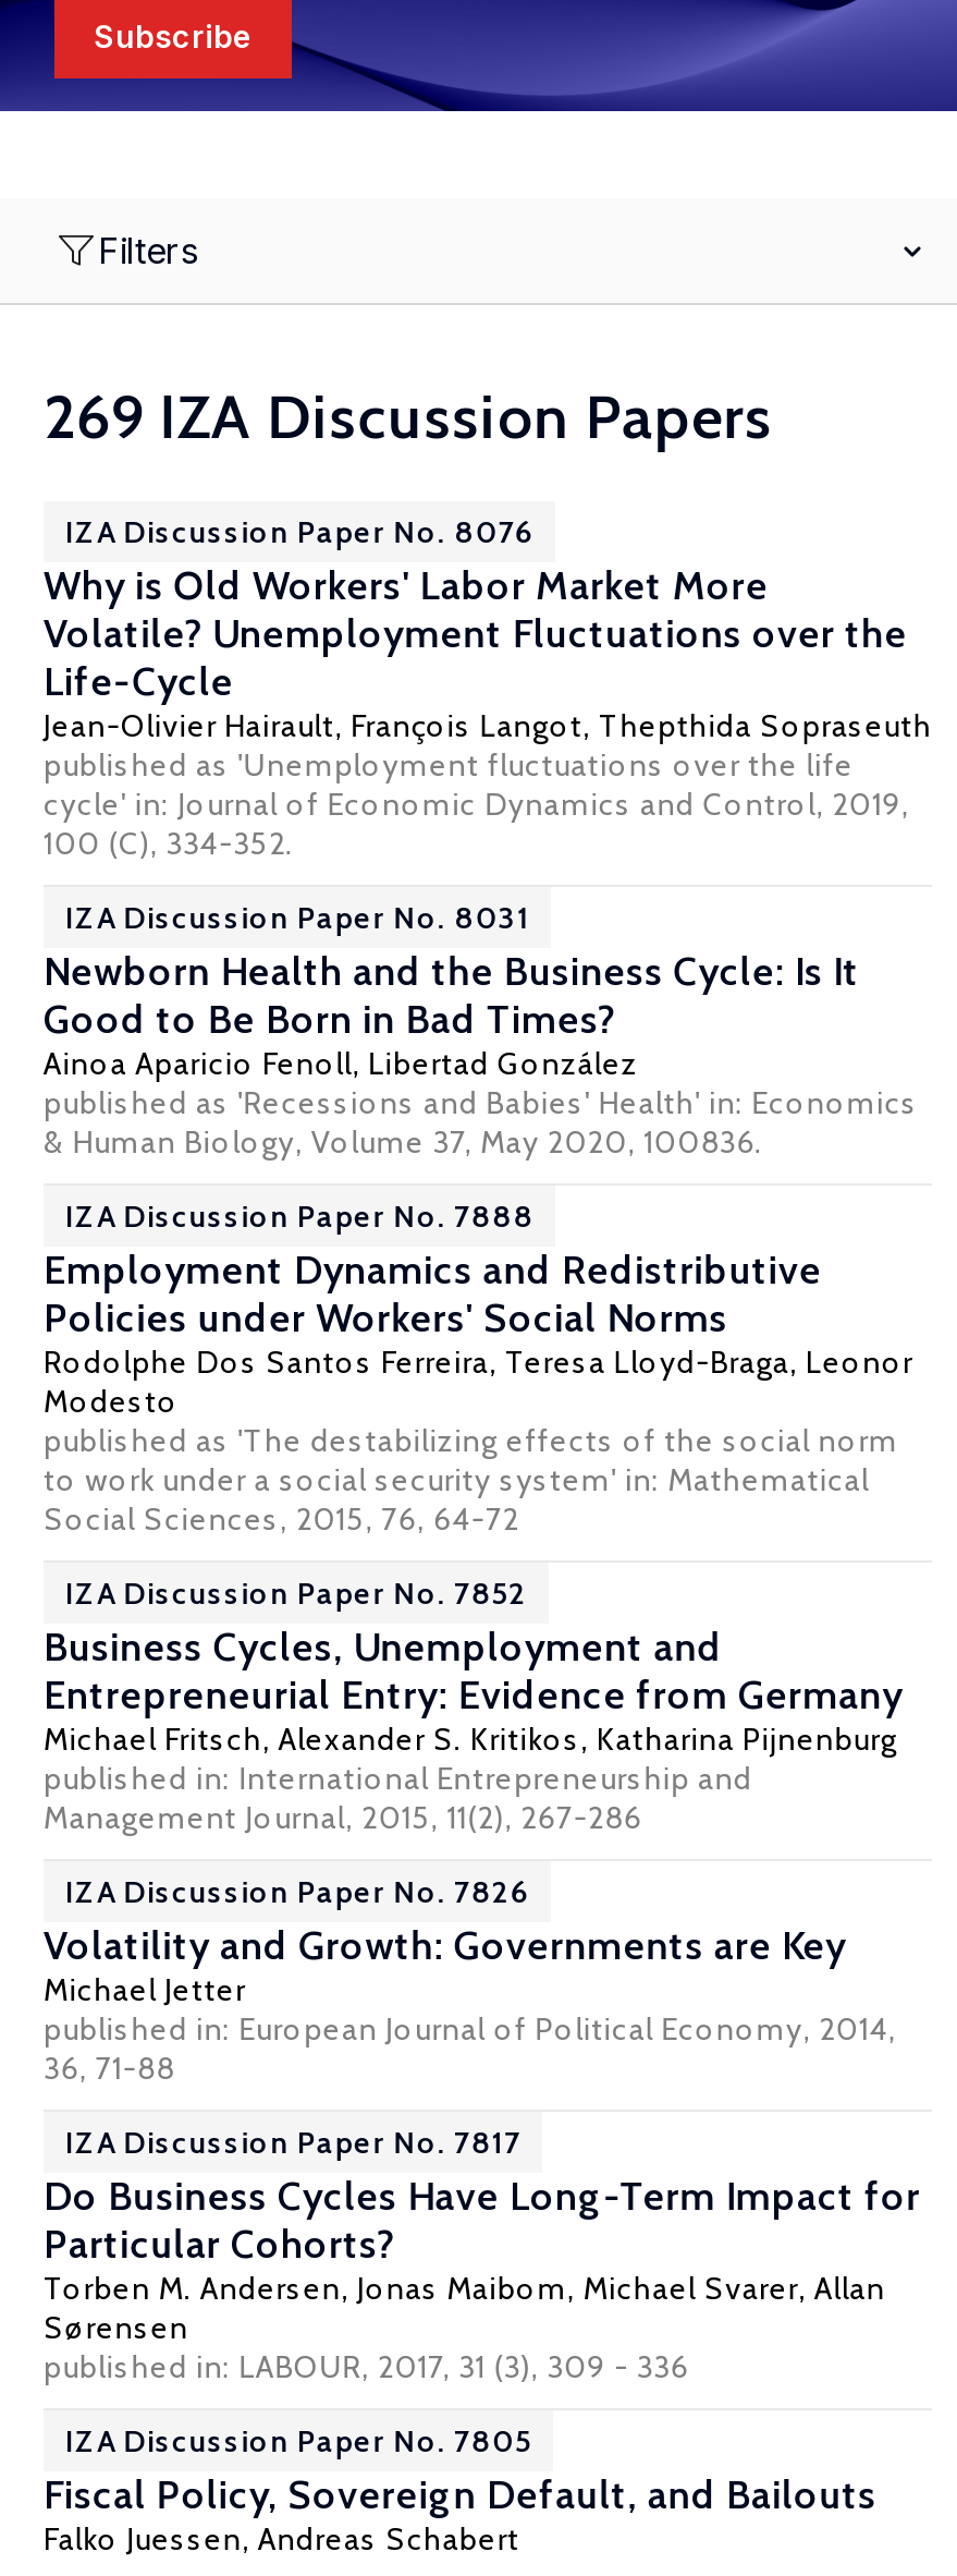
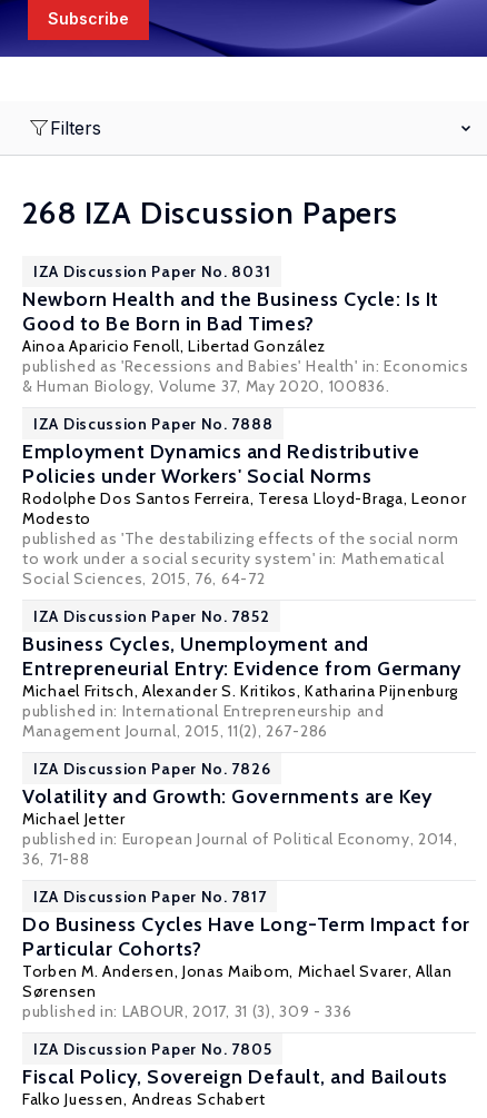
[44,379,932,863] 269 IZA Discussion Papers | IZA Discussion Paper No. 8076 | Why is Old Workers' Labor Market More | Volatile? Unemployment Fluctuations over the | Life-Cycle | Jean-Olivier Hairault, François Langot, Thepthida Sopraseuth | published as 'Unemployment fluctuations over the life | cycle' in: Journal of Economic Dynamics and Control, 2019, | 100 (C), 334-352. -> [22,194,398,231] 268 IZA Discussion Papers

